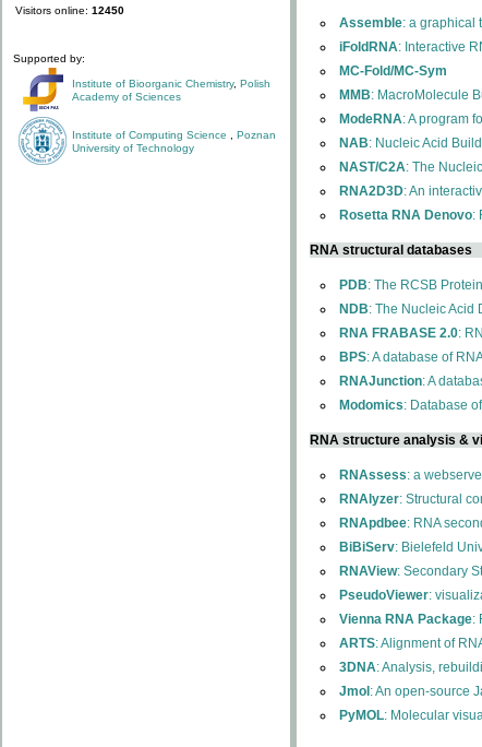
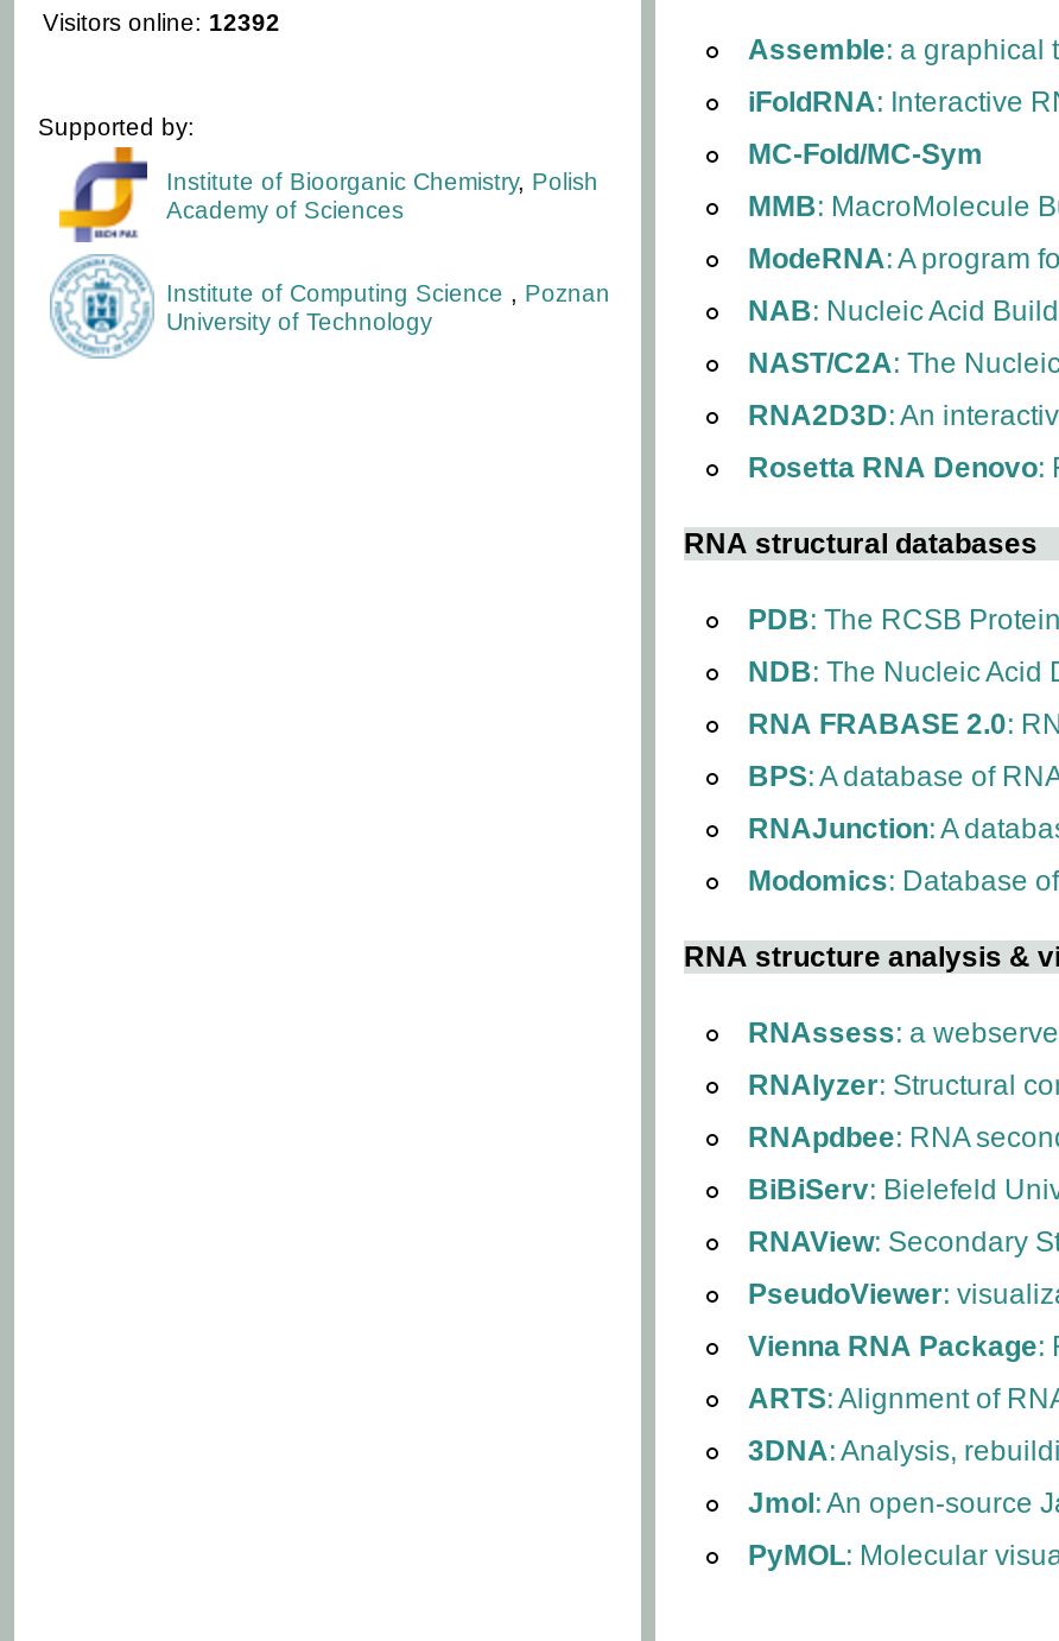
[15,4,124,16] Visitors online: 12450 -> [43,9,280,36] Visitors online: 12392

